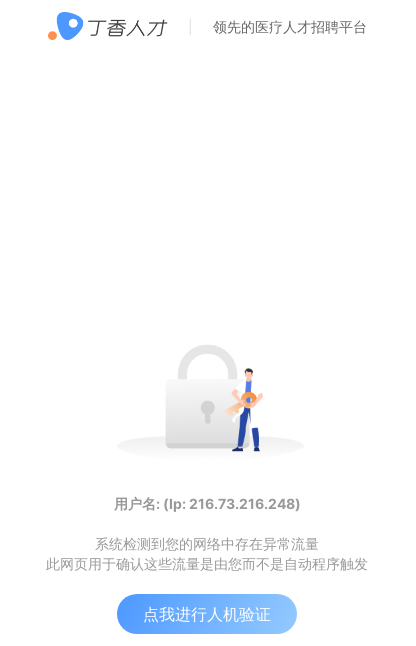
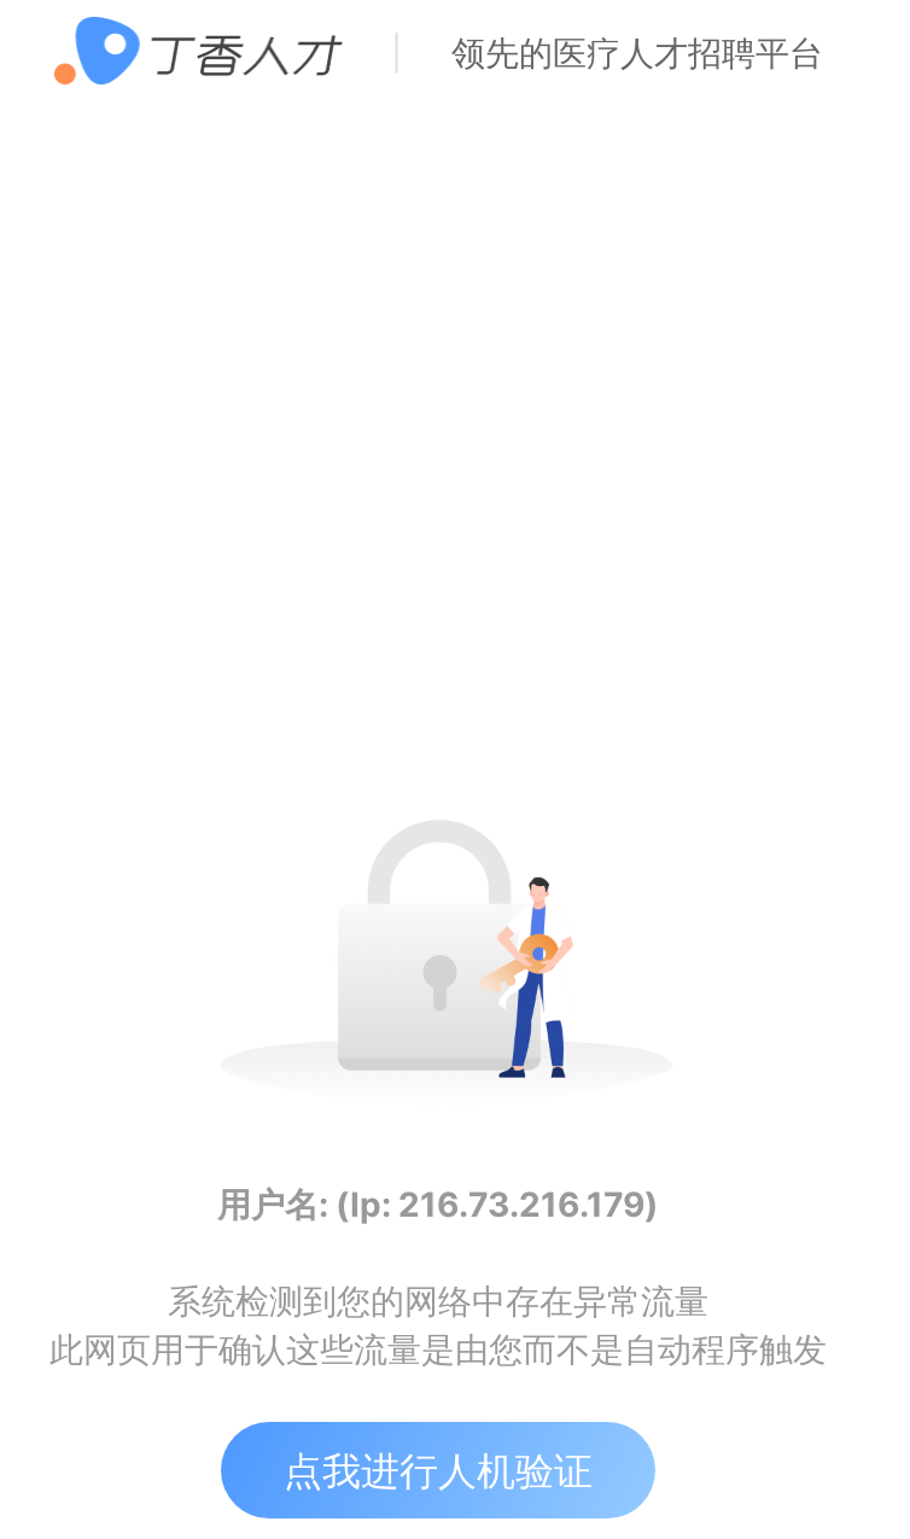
[113,495,300,512] 用户名: (Ip: 216.73.216.248) -> [217,1183,659,1224] 用户名: (Ip: 216.73.216.179)

